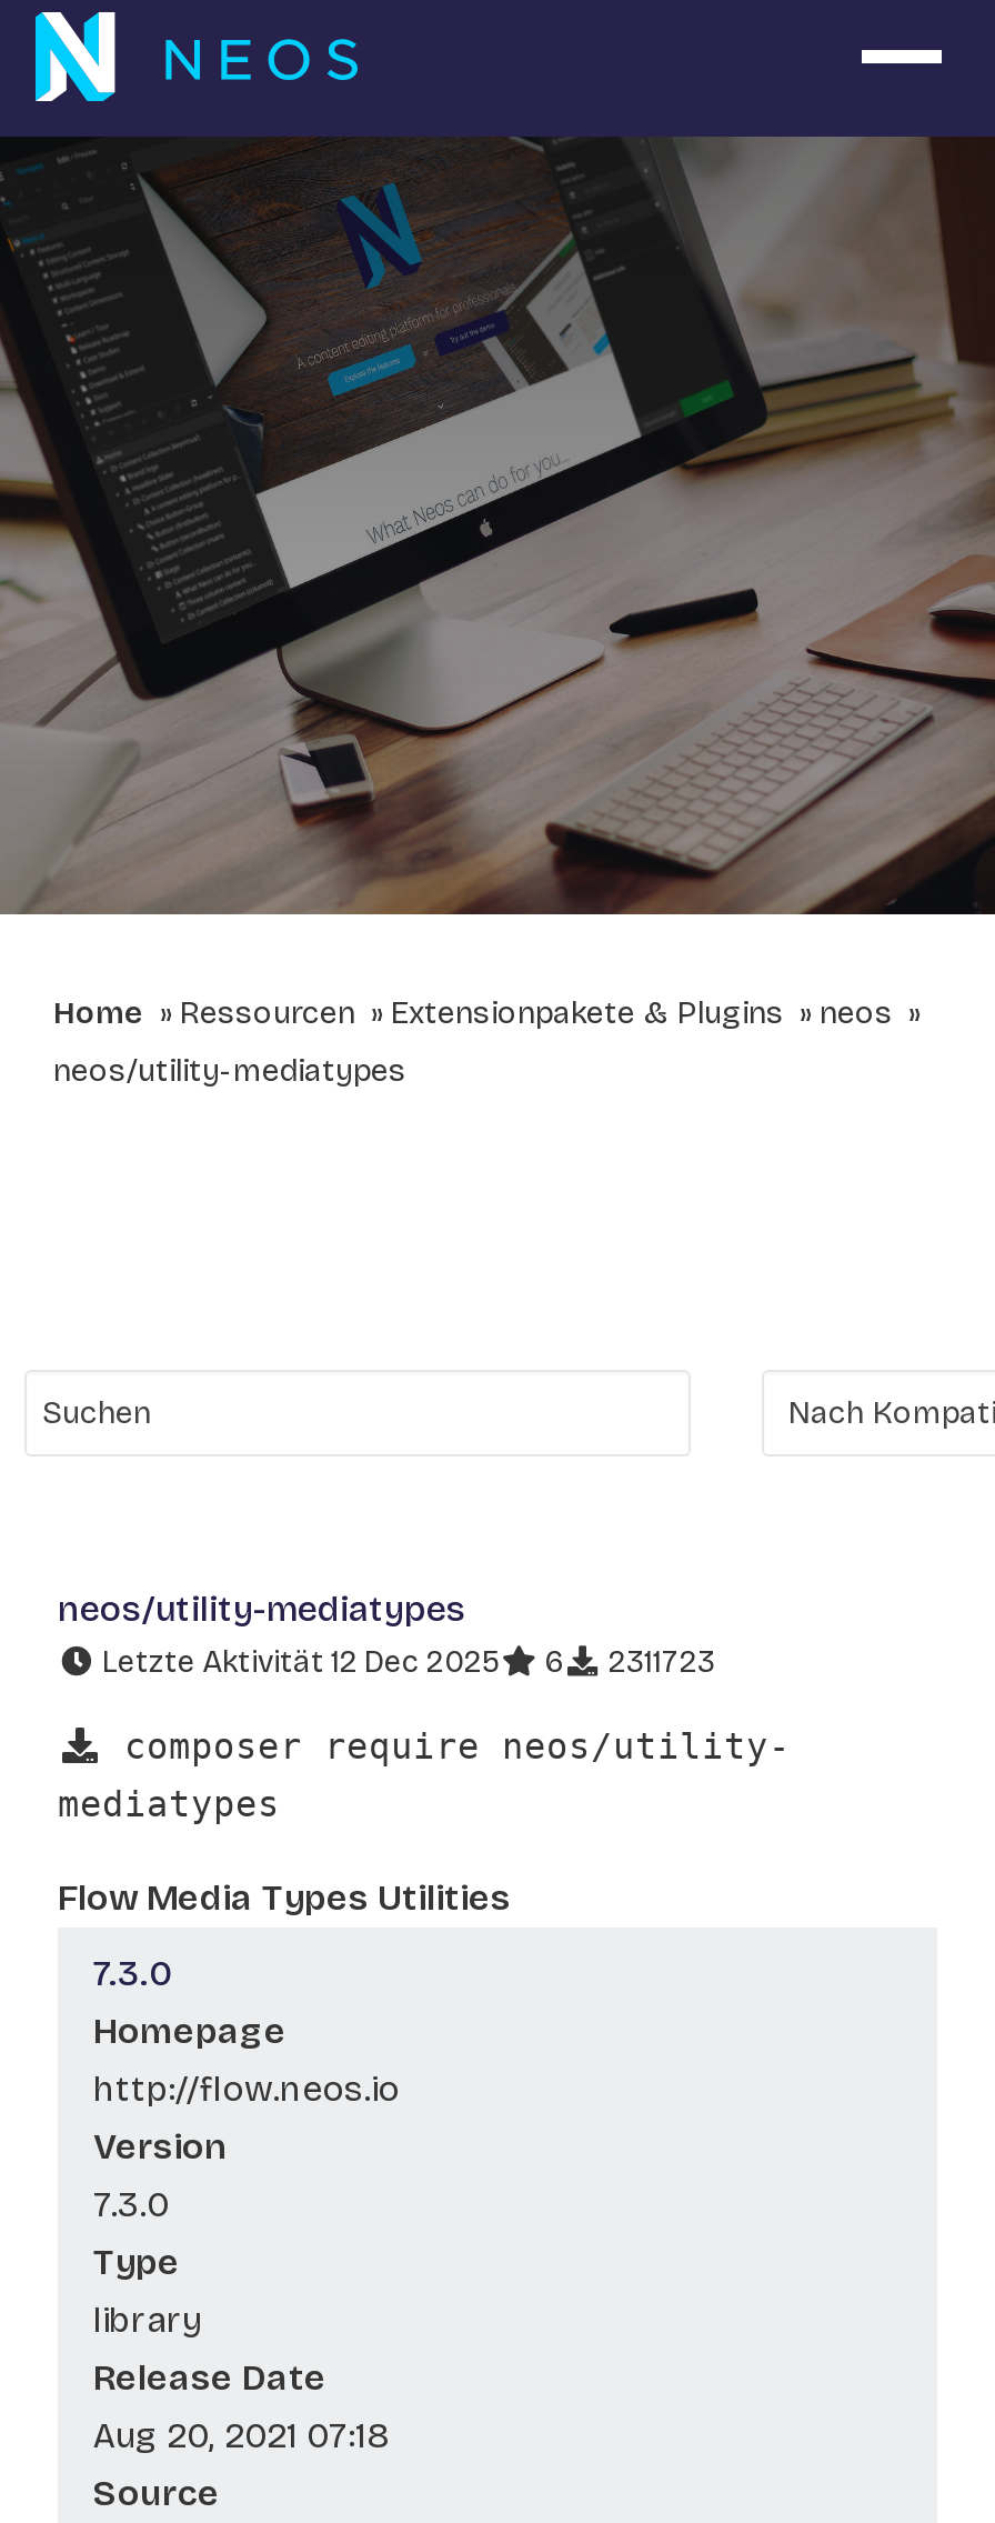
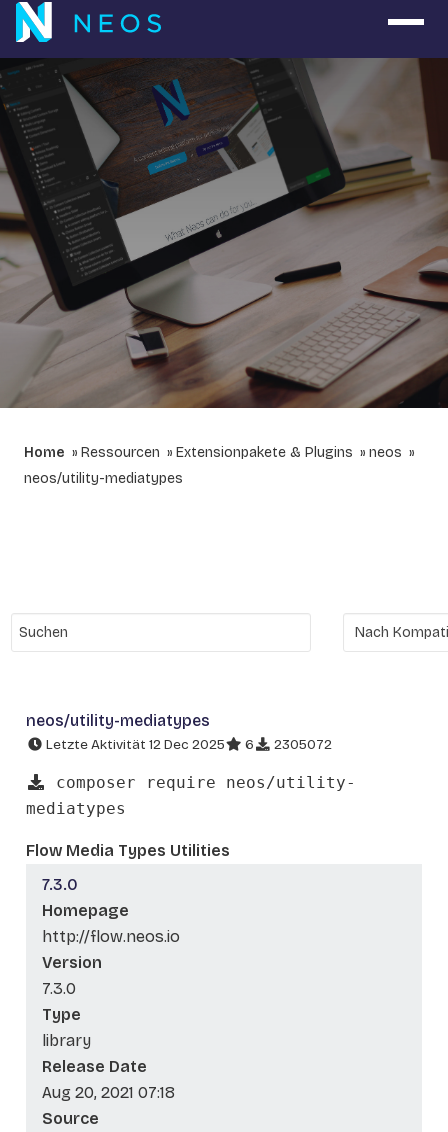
[96,1643,715,1681] Letzte Aktivität 12 Dec 2025 6 2311723 -> [43,736,332,753] Letzte Aktivität 12 Dec 2025 6 2305072

